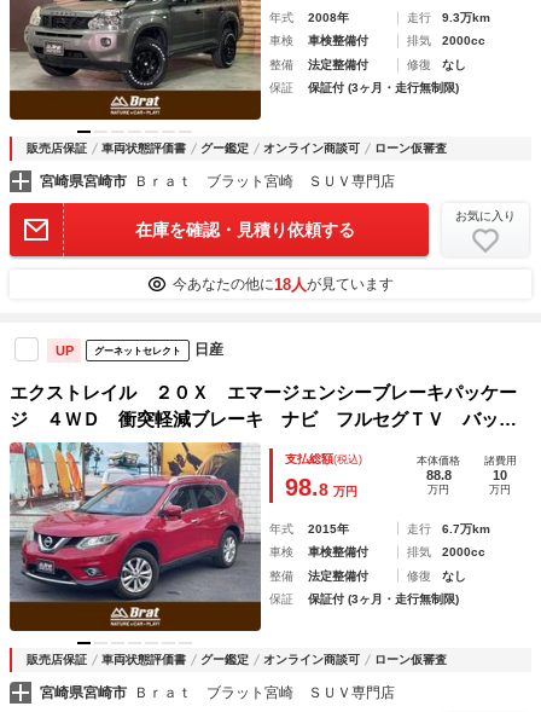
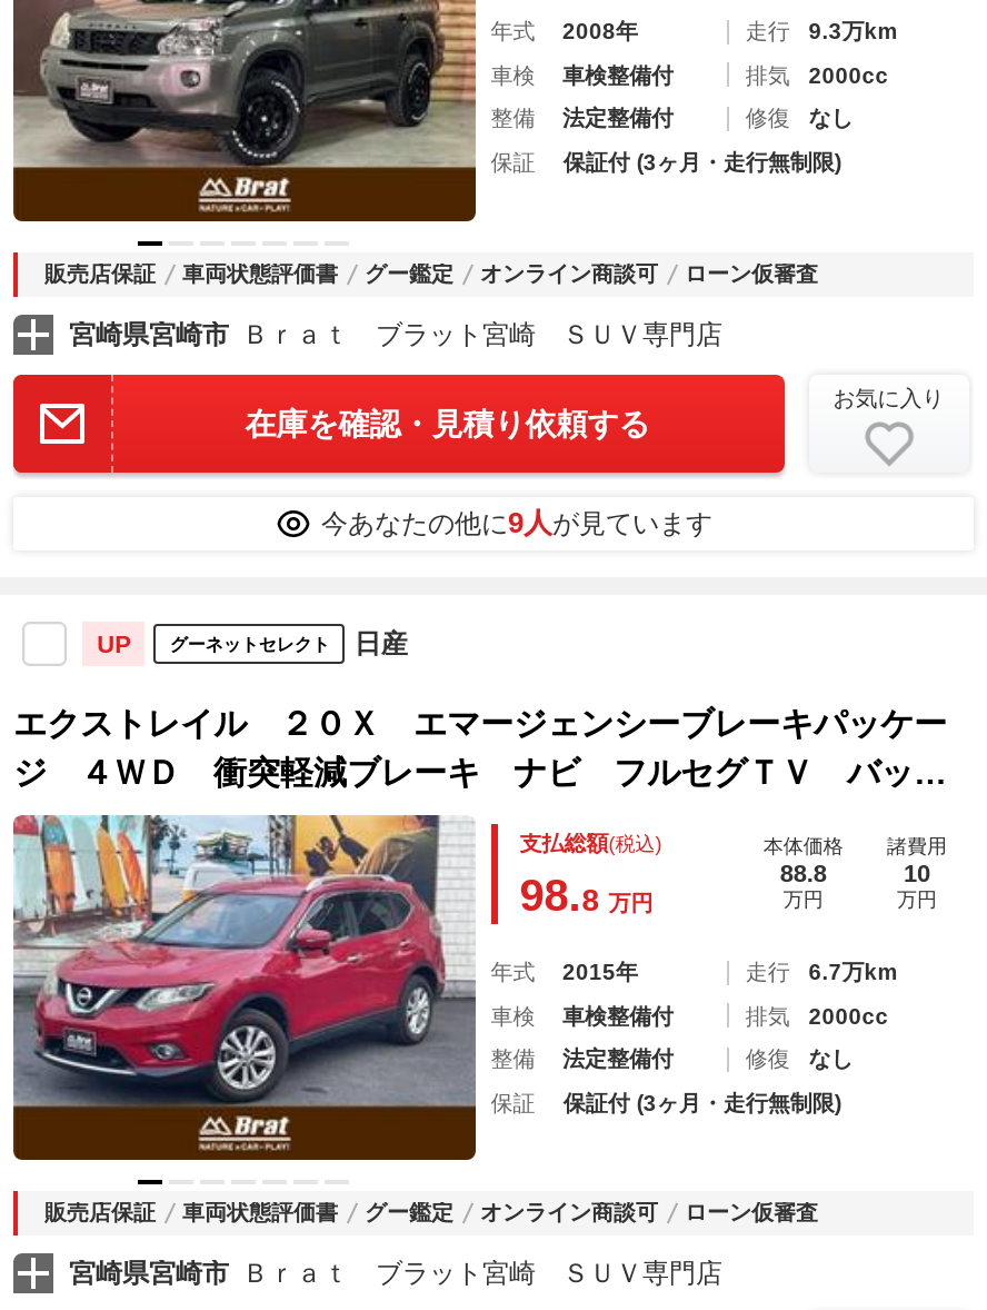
[173,275,394,293] 今あなたの他に18人が見ています -> [321,506,712,540] 今あなたの他に9人が見ています

